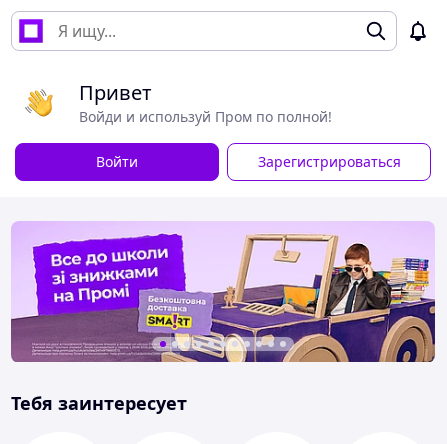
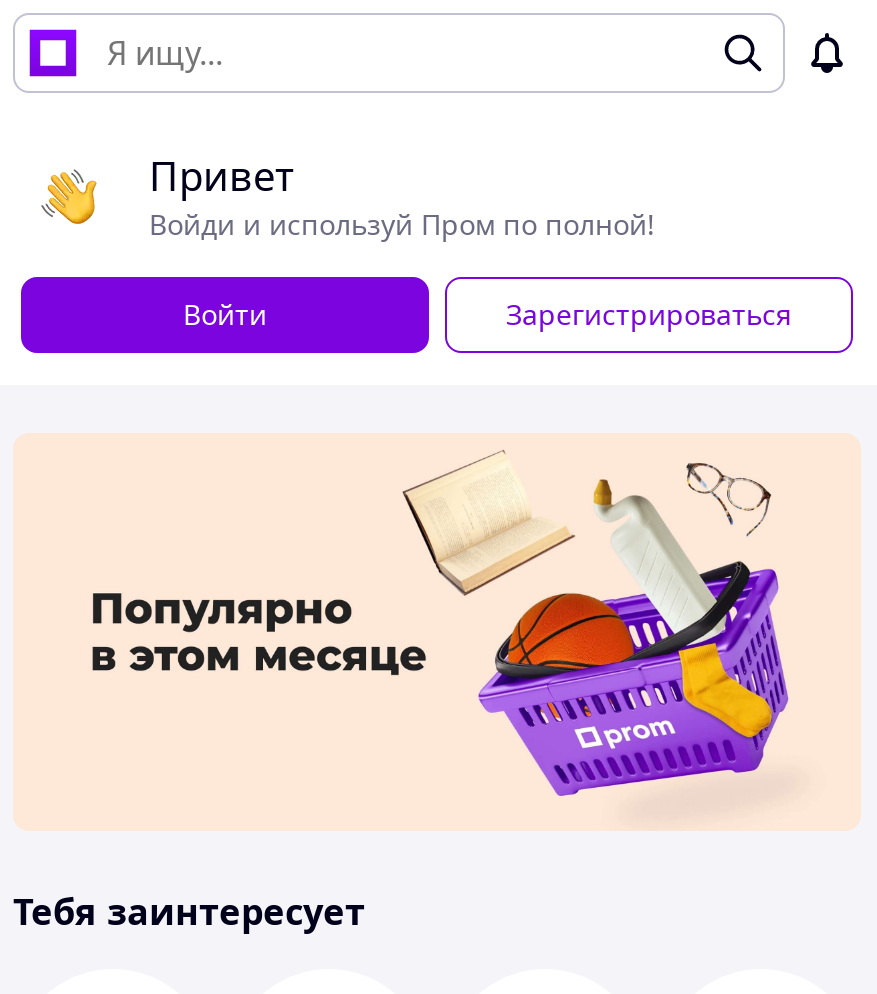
[10,221,436,363] [image] -> [15,435,859,829] [image]

